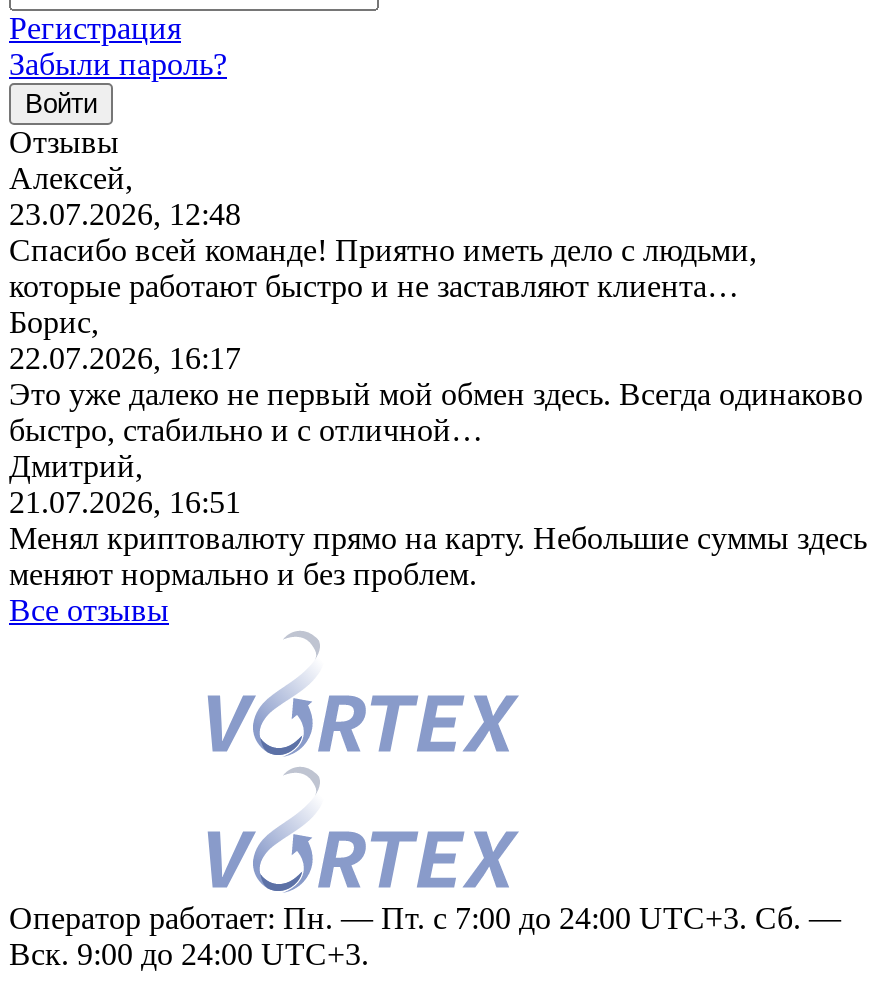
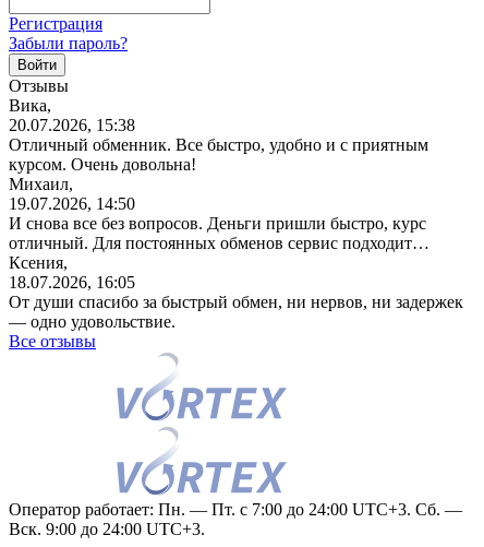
[9,161,867,591] Алексей, | 23.07.2026, 12:48 | Спасибо всей команде! Приятно иметь дело с людьми, | которые работают быстро и не заставляют клиента… | Борис, | 22.07.2026, 16:17 | Это уже далеко не первый мой обмен здесь. Всегда одинаково | быстро, стабильно и с отличной… | Дмитрий, | 21.07.2026, 16:51 | Менял криптовалюту прямо на карту. Небольшие суммы здесь | меняют нормально и без проблем. -> [9,96,463,331] Вика, | 20.07.2026, 15:38 | Отличный обменник. Все быстро, удобно и с приятным | курсом. Очень довольна! | Михаил, | 19.07.2026, 14:50 | И снова все без вопросов. Деньги пришли быстро, курс | отличный. Для постоянных обменов сервис подходит… | Ксения, | 18.07.2026, 16:05 | От души спасибо за быстрый обмен, ни нервов, ни задержек | — одно удовольствие.

